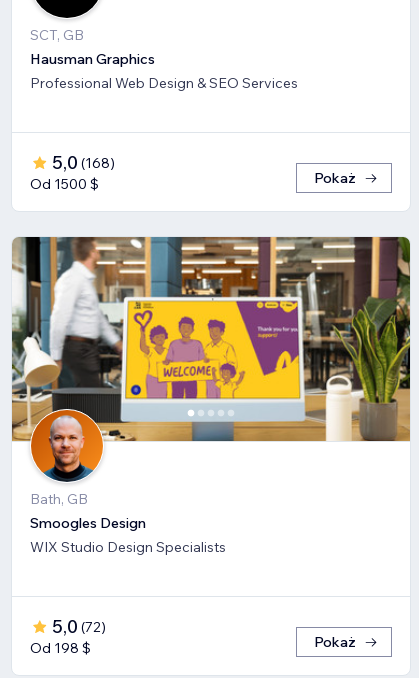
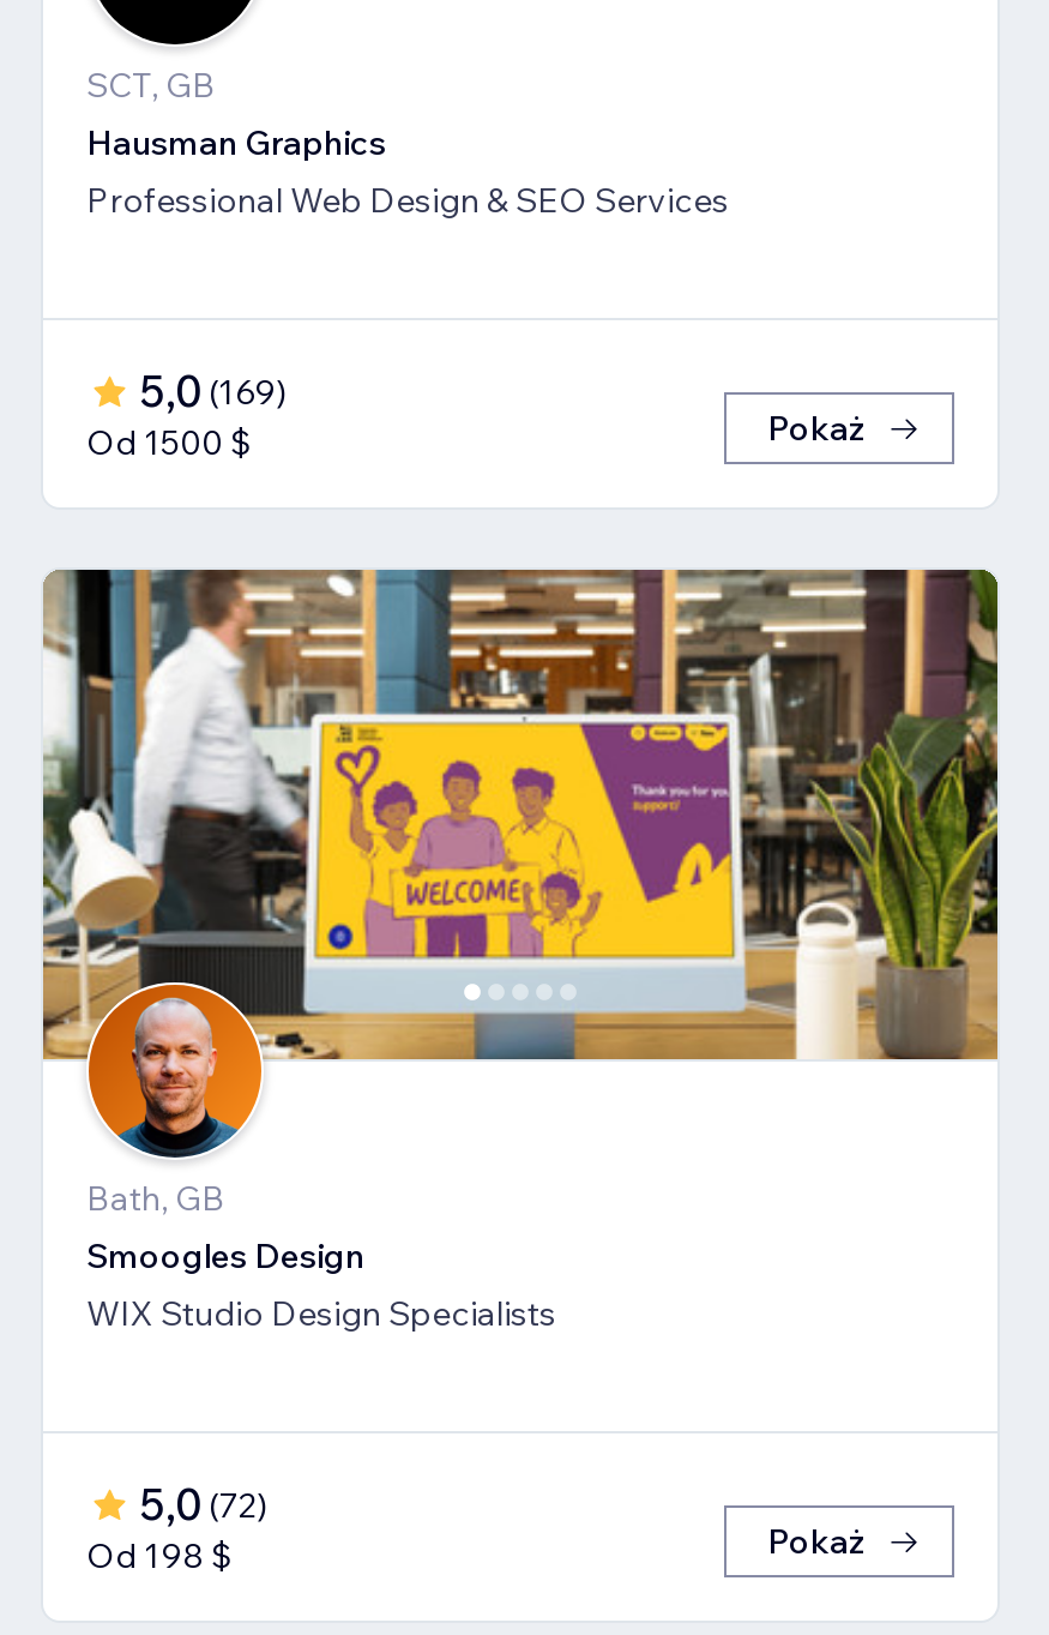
[52,151,115,174] 5,0 (168) -> [139,363,288,418] 5,0 (169)

